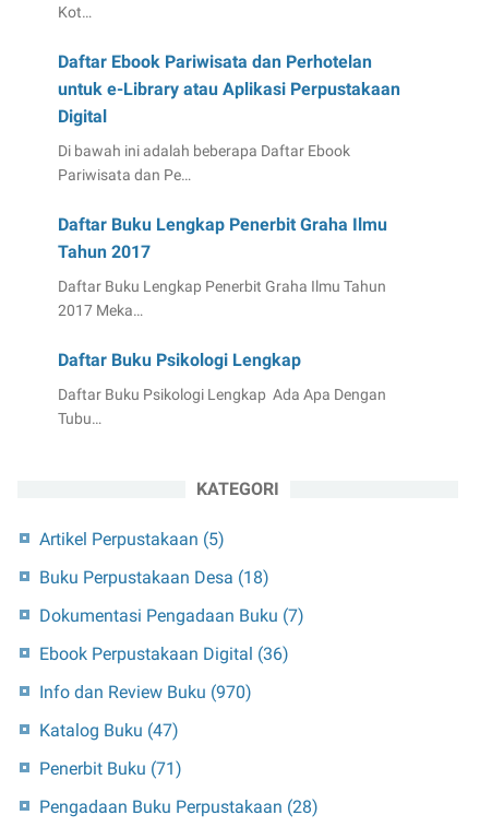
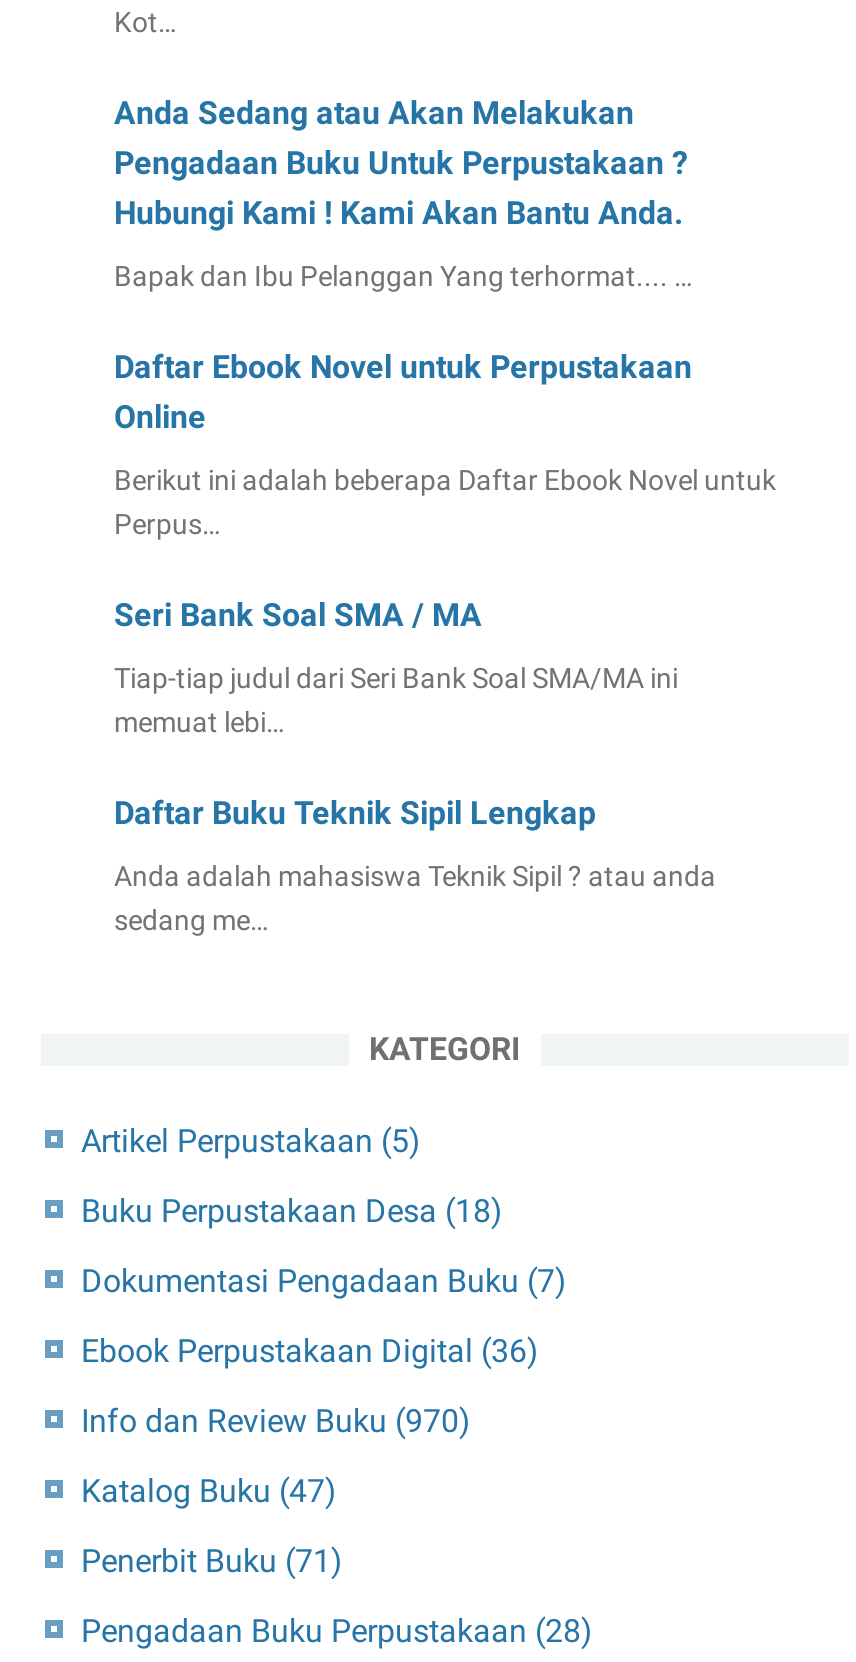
[57,52,400,428] Daftar Ebook Pariwisata dan Perhotelan | untuk e-Library atau Aplikasi Perpustakaan | Digital | Di bawah ini adalah beberapa Daftar Ebook | Pariwisata dan Pe… | Daftar Buku Lengkap Penerbit Graha Ilmu | Tahun 2017 | Daftar Buku Lengkap Penerbit Graha Ilmu Tahun | 2017 Meka… | Daftar Buku Psikologi Lengkap | Daftar Buku Psikologi Lengkap Ada Apa Dengan | Tubu… -> [114,95,776,937] Anda Sedang atau Akan Melakukan | Pengadaan Buku Untuk Perpustakaan ? | Hubungi Kami ! Kami Akan Bantu Anda. | Bapak dan Ibu Pelanggan Yang terhormat.... … | Daftar Ebook Novel untuk Perpustakaan | Online | Berikut ini adalah beberapa Daftar Ebook Novel untuk | Perpus… | Seri Bank Soal SMA / MA | Tiap-tiap judul dari Seri Bank Soal SMA/MA ini | memuat lebi… | Daftar Buku Teknik Sipil Lengkap | Anda adalah mahasiswa Teknik Sipil ? atau anda | sedang me…

